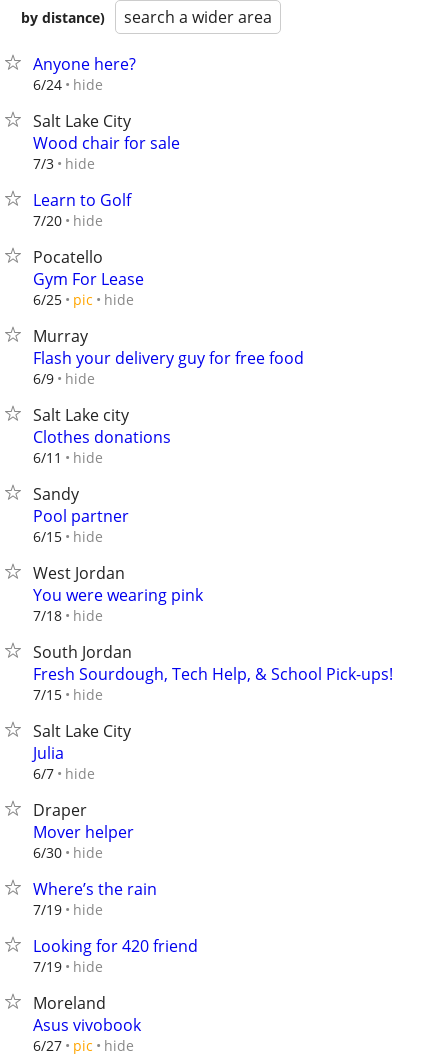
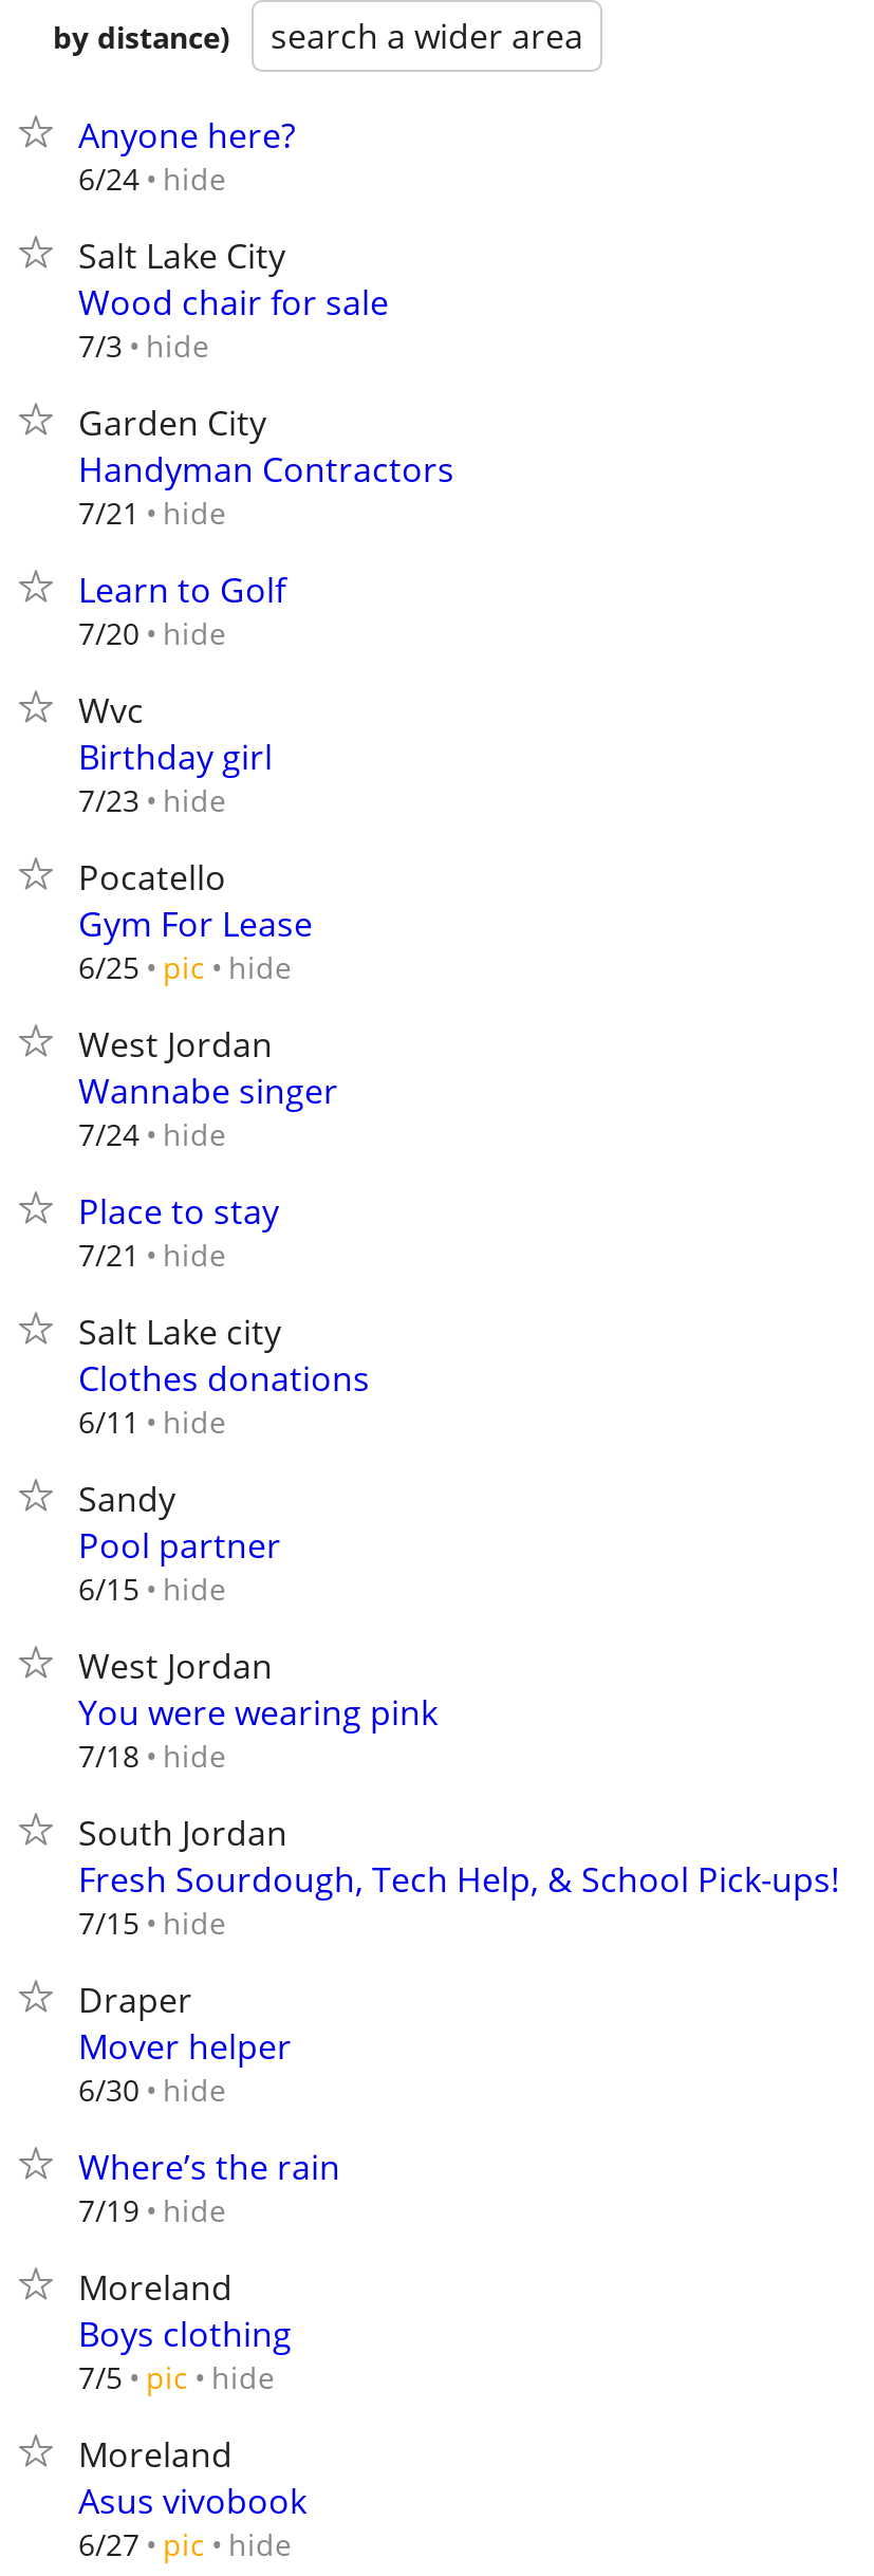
none -> [78,400,454,533] Garden City | Handyman Contractors | 7/21 hide
none -> [78,687,273,820] Wvc | Birthday girl | 7/23 hide
[33,325,304,388] Murray | Flash your delivery guy for free food | 6/9 hide -> [78,1021,338,1275] West Jordan | Wannabe singer | 7/24 hide | Place to stay | 7/21 hide
moved [33,404,393,704] -> [78,1309,839,1943]: Salt Lake city | Clothes donations | 6/11 hide | ... | Fresh Sourdough, Tech Help, & School Pick-ups! | 7/15 hide
[33,720,131,783] Salt Lake City | Julia | 6/7 hide -> none
[33,935,198,976] Looking for 420 friend | 7/19 hide -> [78,2264,292,2397] Moreland | Boys clothing | 7/5 pic hide

